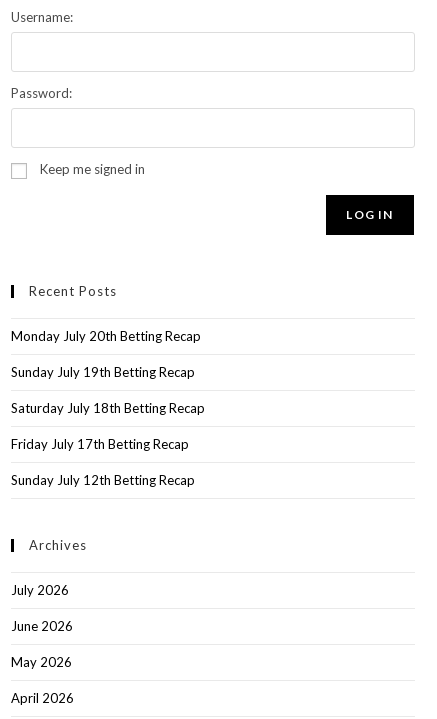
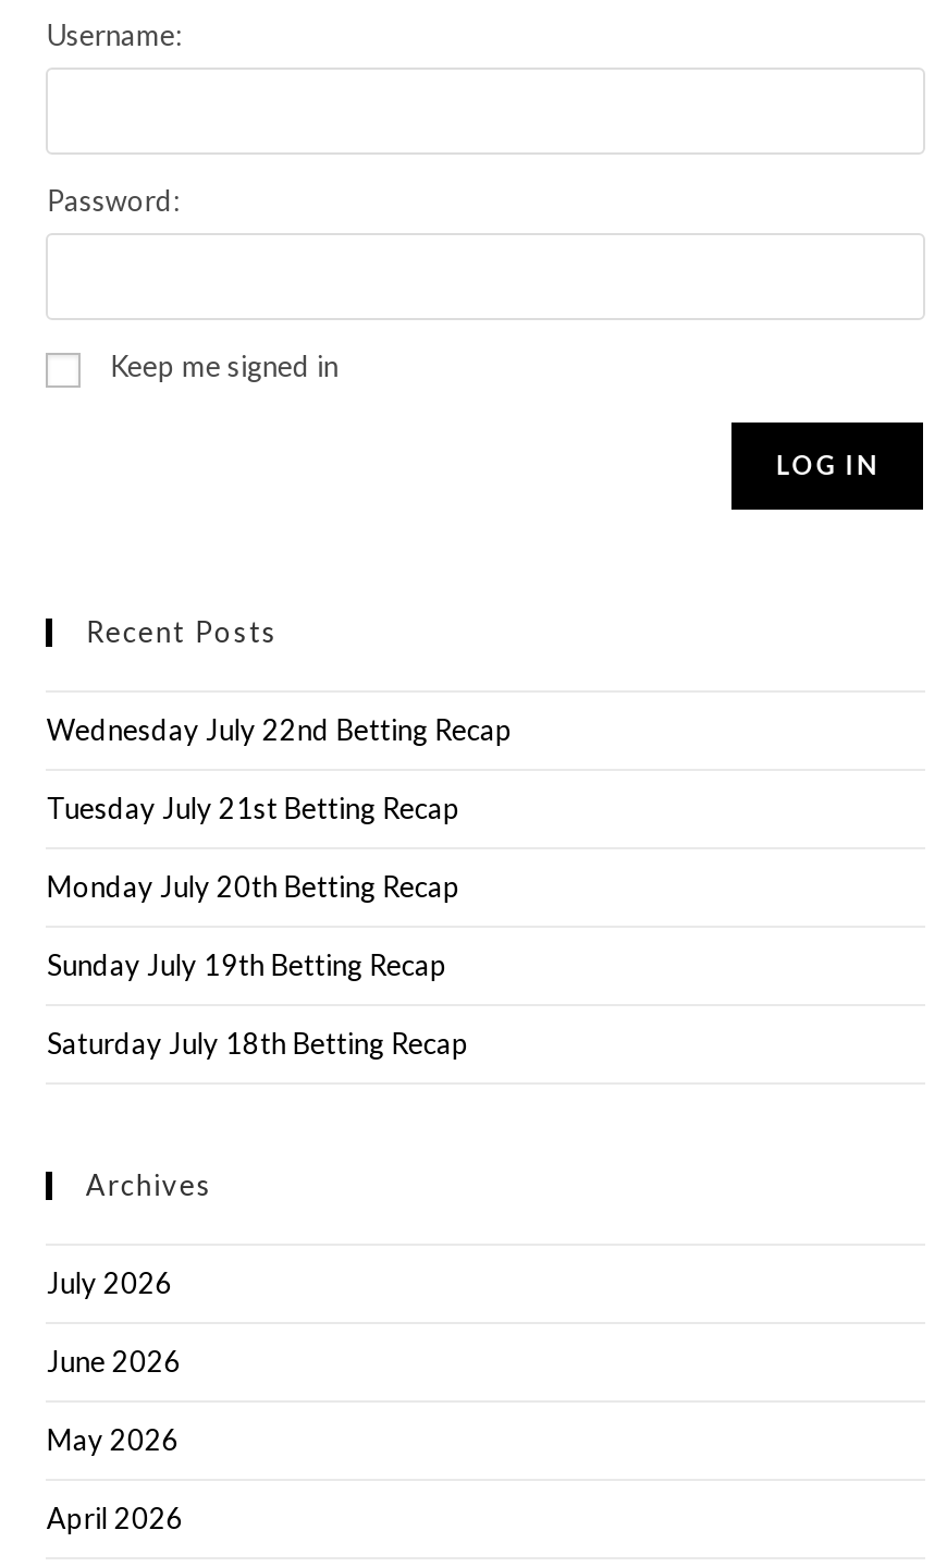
none -> [47,713,512,826] Wednesday July 22nd Betting Recap | Tuesday July 21st Betting Recap
moved [11,328,205,416] -> [47,870,469,1061]: Monday July 20th Betting Recap | Sunday July 19th Betting Recap | Saturday July 18th Betting Recap
[11,436,195,488] Friday July 17th Betting Recap | Sunday July 12th Betting Recap -> none

